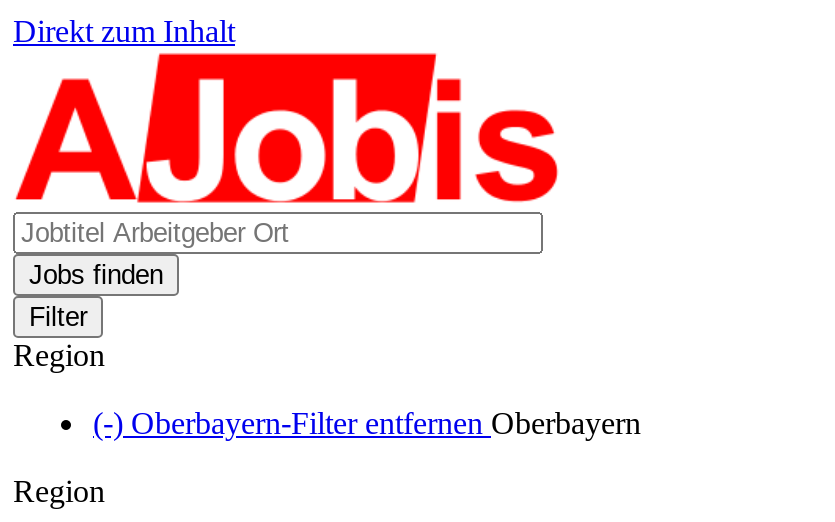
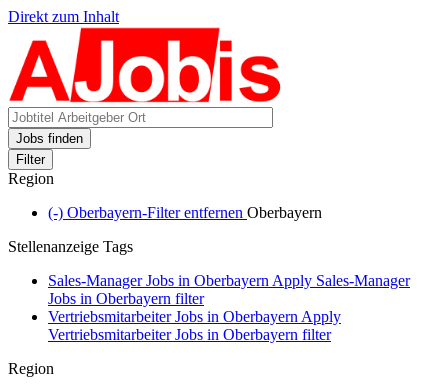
none -> [8,238,410,343] Stellenanzeige Tags | Sales-Manager Jobs in Oberbayern Apply Sales-Manager | Jobs in Oberbayern filter | Vertriebsmitarbeiter Jobs in Oberbayern Apply | Vertriebsmitarbeiter Jobs in Oberbayern filter

